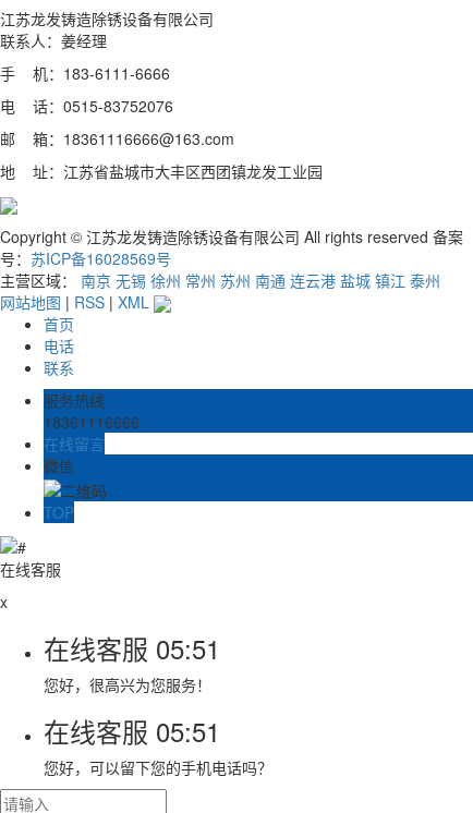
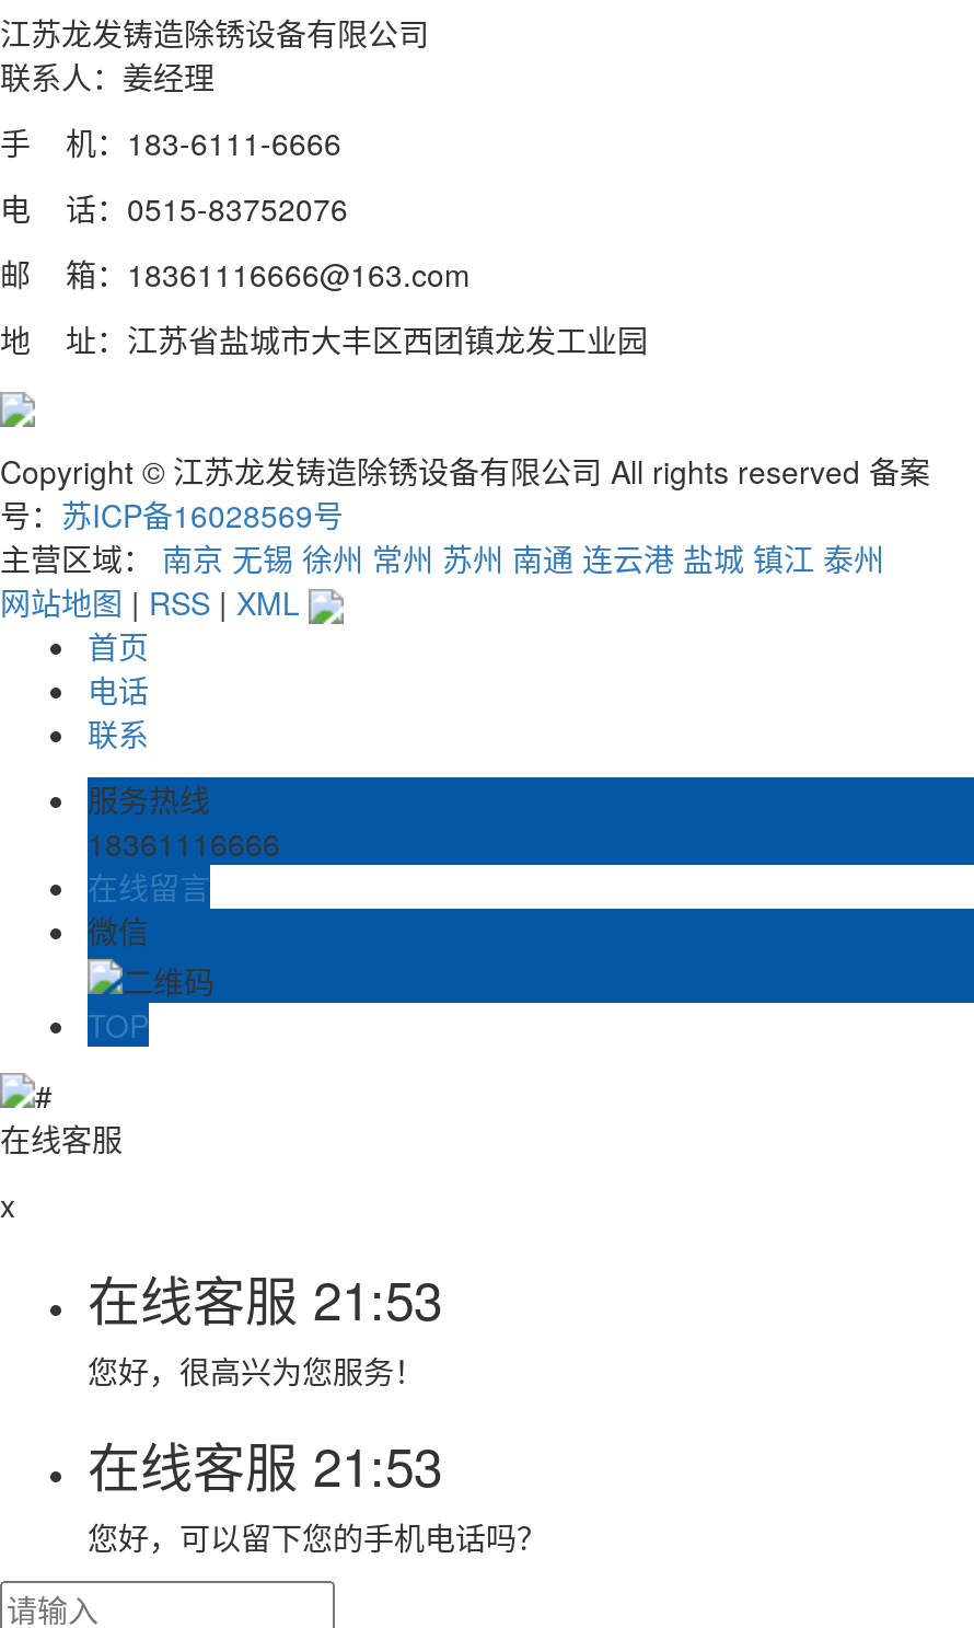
[44,629,220,667] 在线客服05:51 -> [88,1259,442,1336] 在线客服21:53
[44,712,220,750] 在线客服05:51 -> [88,1425,442,1502] 在线客服21:53

